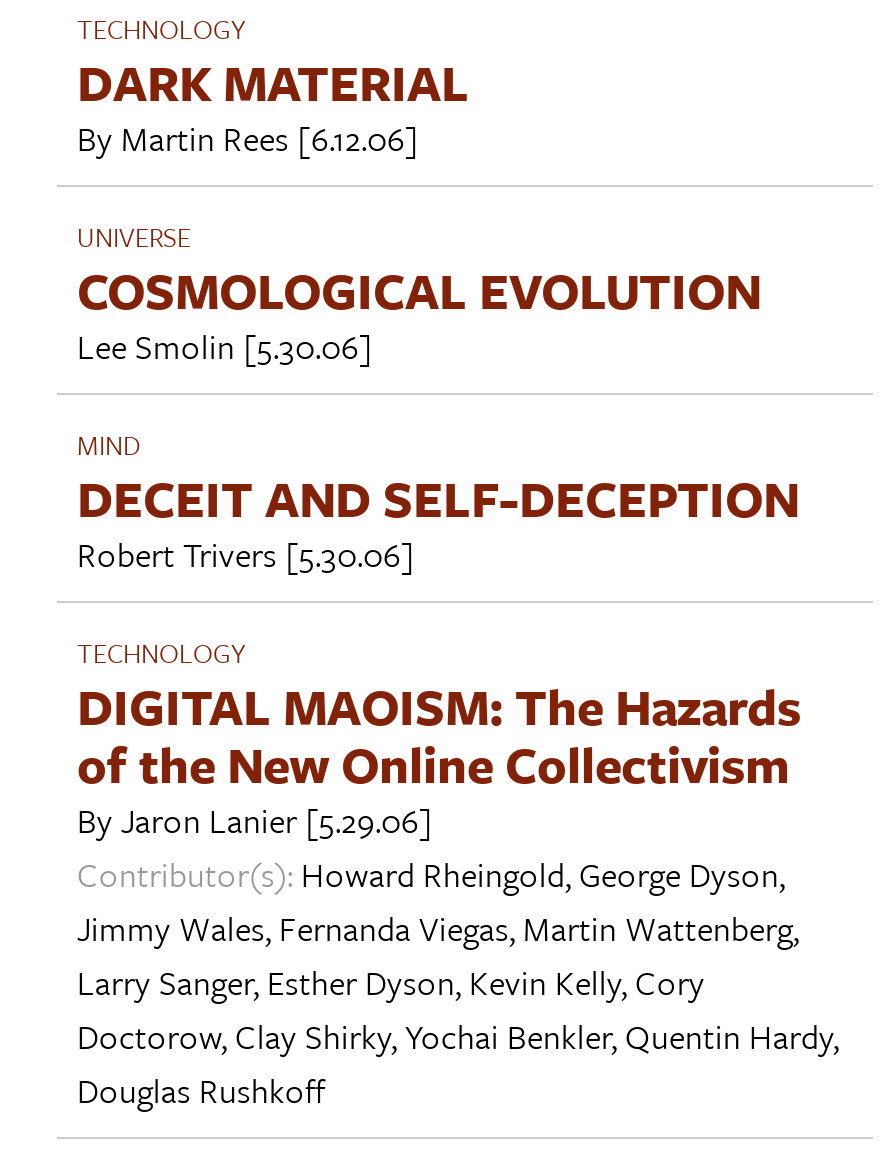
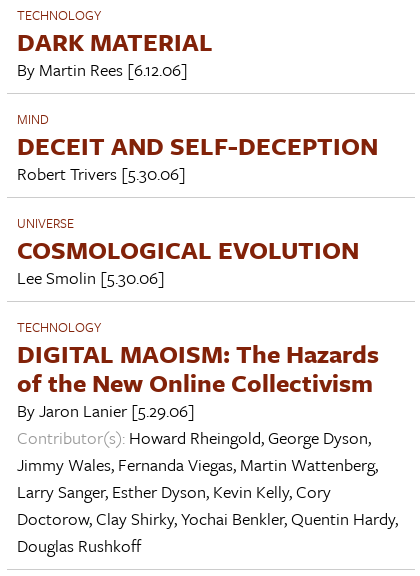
moved [77,216,761,370] -> [17,213,359,290]: UNIVERSE | COSMOLOGICAL EVOLUTION | Lee Smolin [5.30.06]
moved [77,424,799,578] -> [17,109,378,186]: MIND | DECEIT AND SELF-DECEPTION | Robert Trivers [5.30.06]

